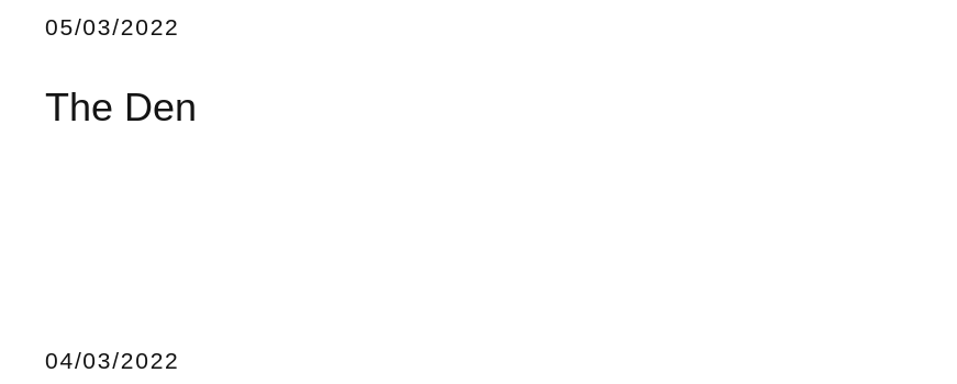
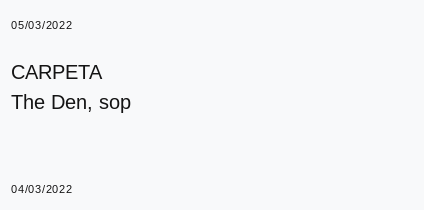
[45,82,197,128] The Den -> [11,61,131,113] CARPETA | The Den, sop

